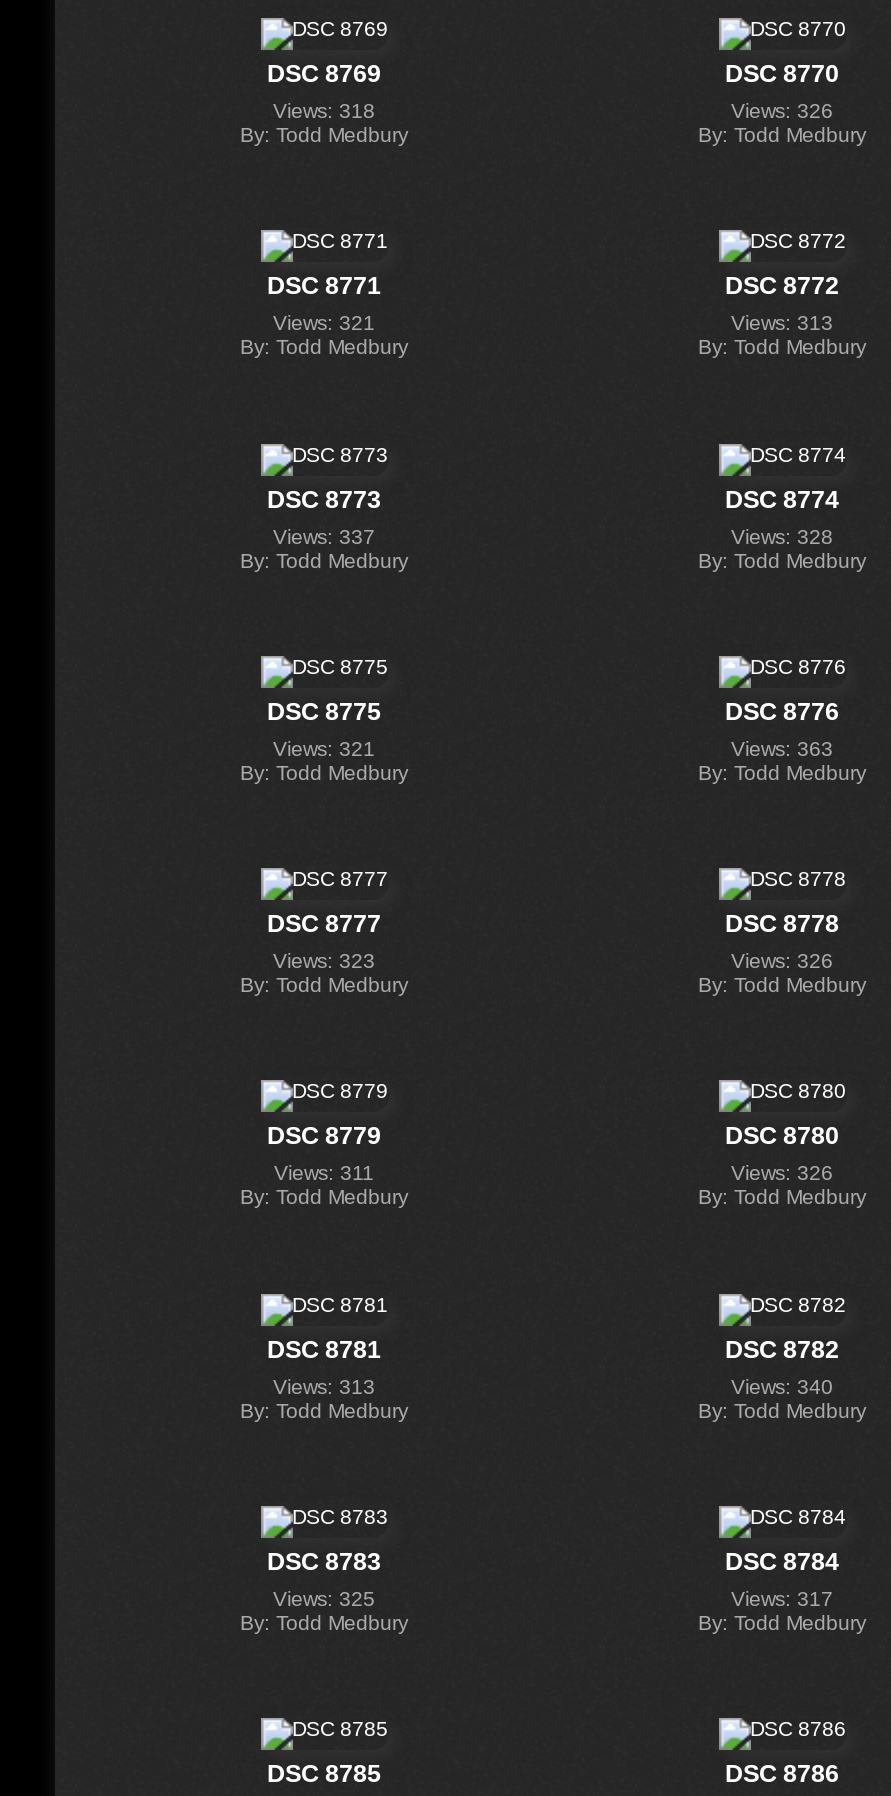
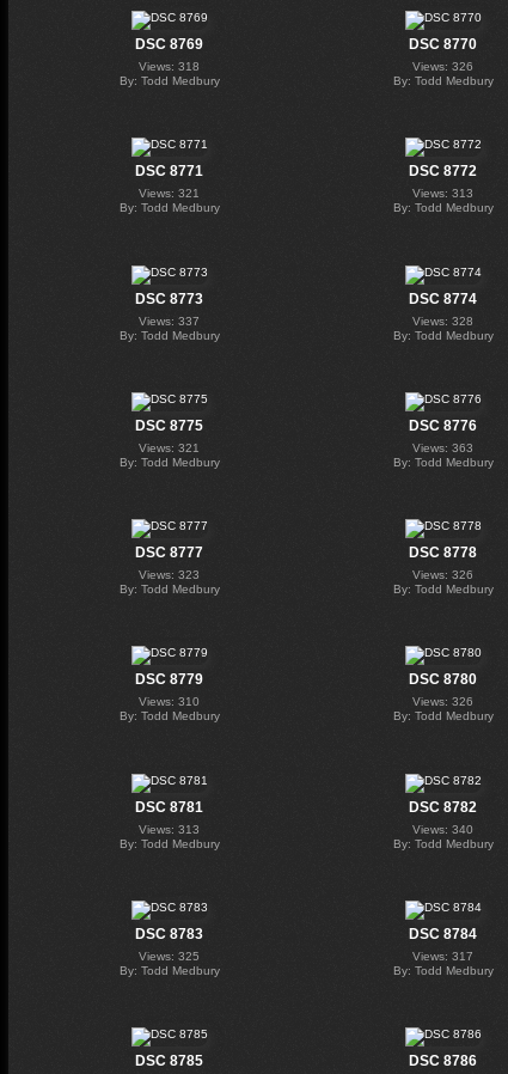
[274,1163,374,1185] Views: 311 -> [139,695,200,708] Views: 310

